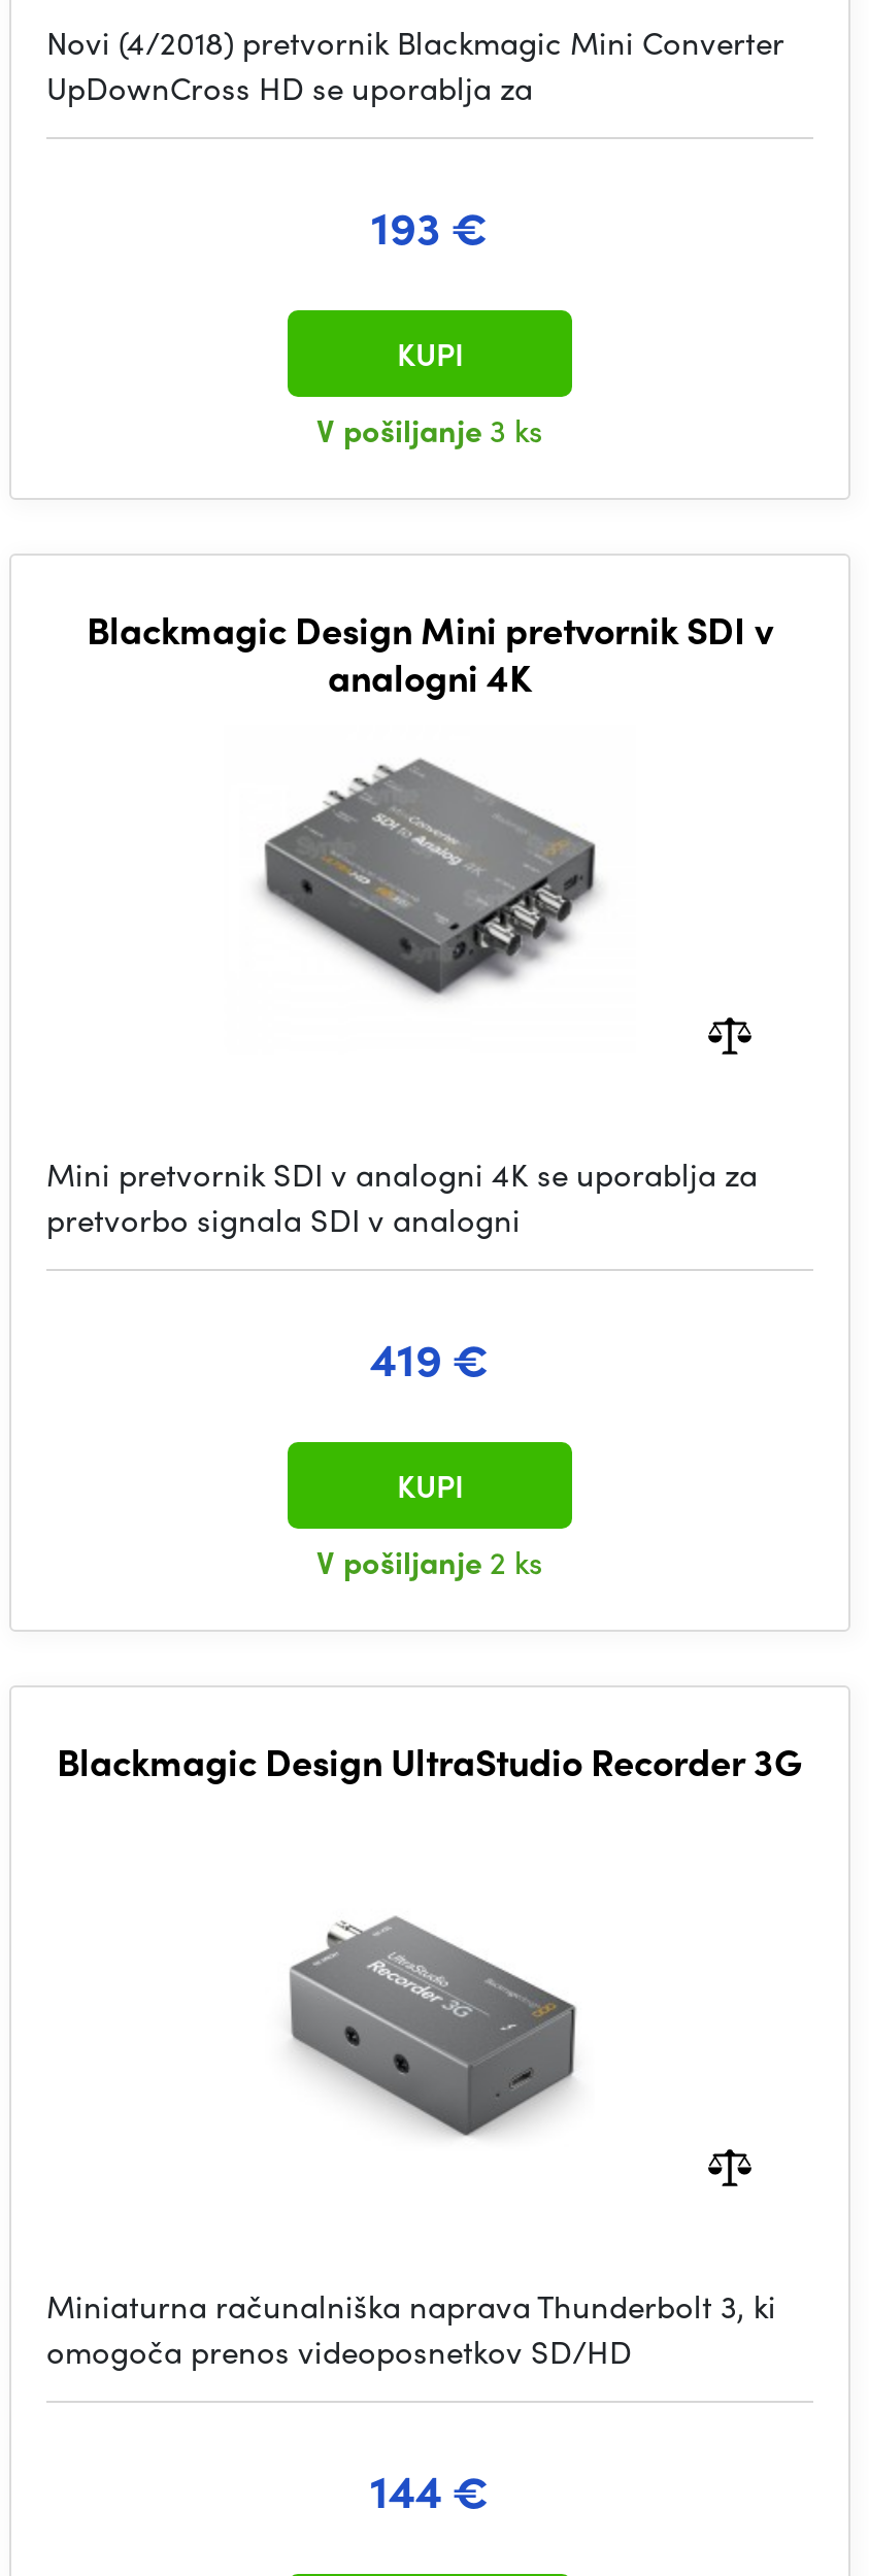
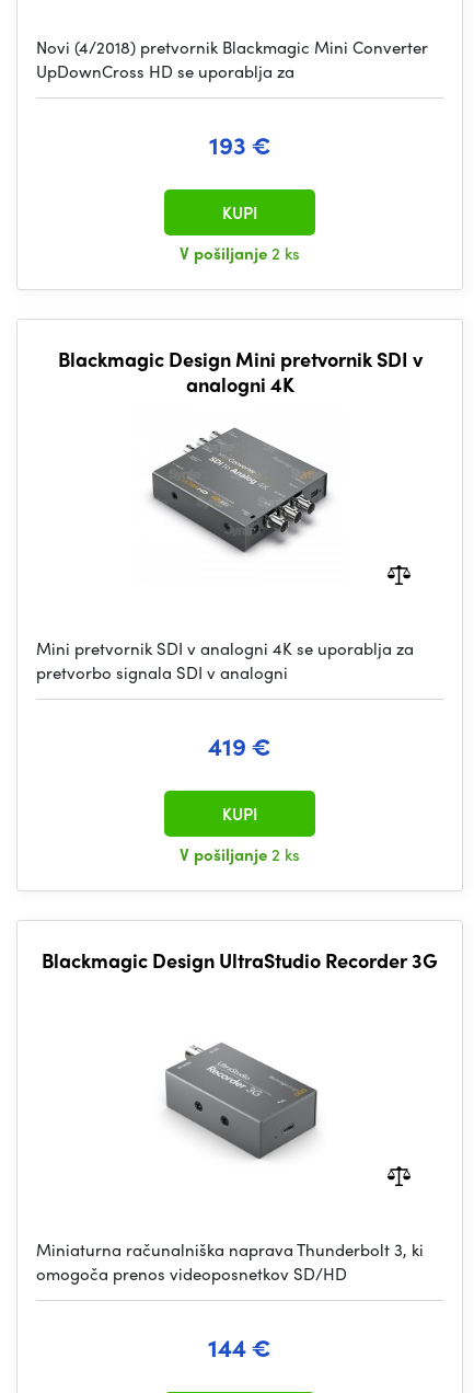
[316,407,543,453] V pošiljanje 3 ks -> [180,241,300,265] V pošiljanje 2 ks

